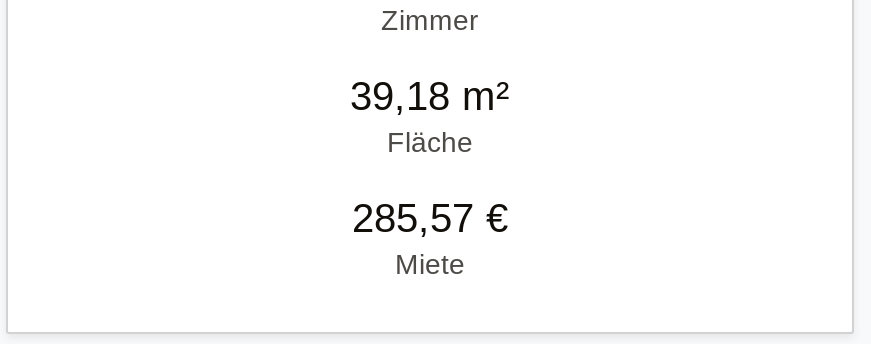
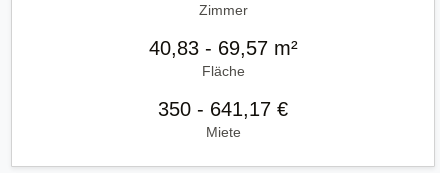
[350,74,510,118] 39,18 m² -> [148,37,297,59] 40,83 - 69,57 m²
[352,196,508,240] 285,57 € -> [158,98,288,120] 350 - 641,17 €

